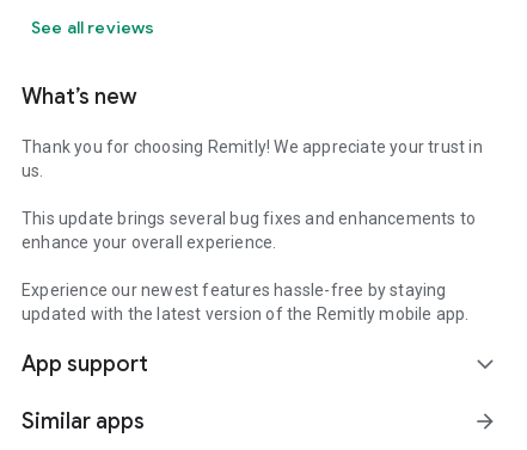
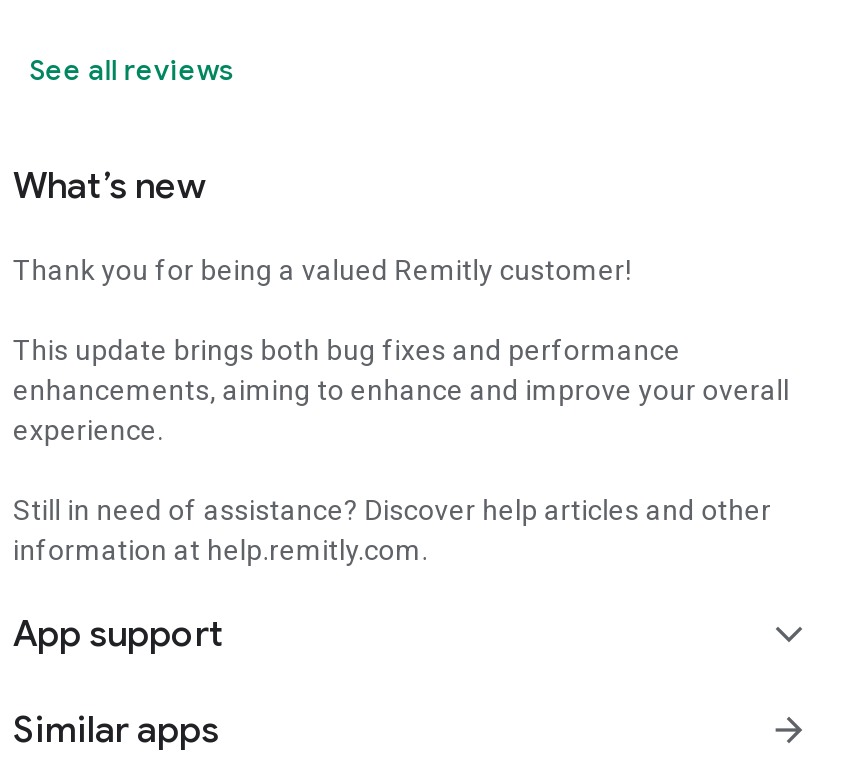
[22,137,483,180] Thank you for choosing Remitly! We appreciate your trust in | us. -> [13,254,631,286] Thank you for being a valued Remitly customer!
[22,209,476,251] This update brings several bug fixes and enhancements to | enhance your overall experience. -> [13,334,789,446] This update brings both bug fixes and performance | enhancements, aiming to enhance and improve your overall | experience.
[22,280,469,323] Experience our newest features hassle-free by staying | updated with the latest version of the Remitly mobile app. -> [13,494,771,566] Still in need of assistance? Discover help articles and other | information at help.remitly.com.

